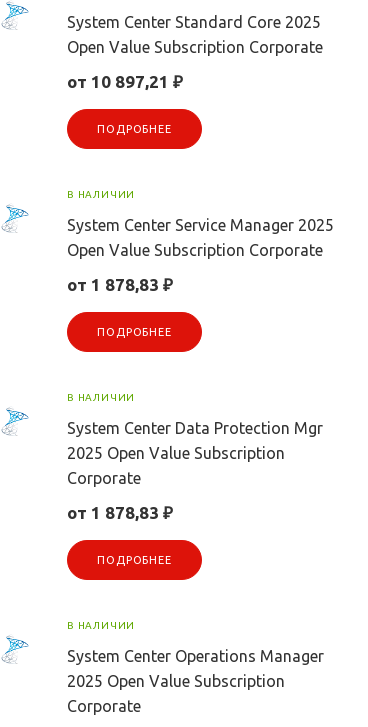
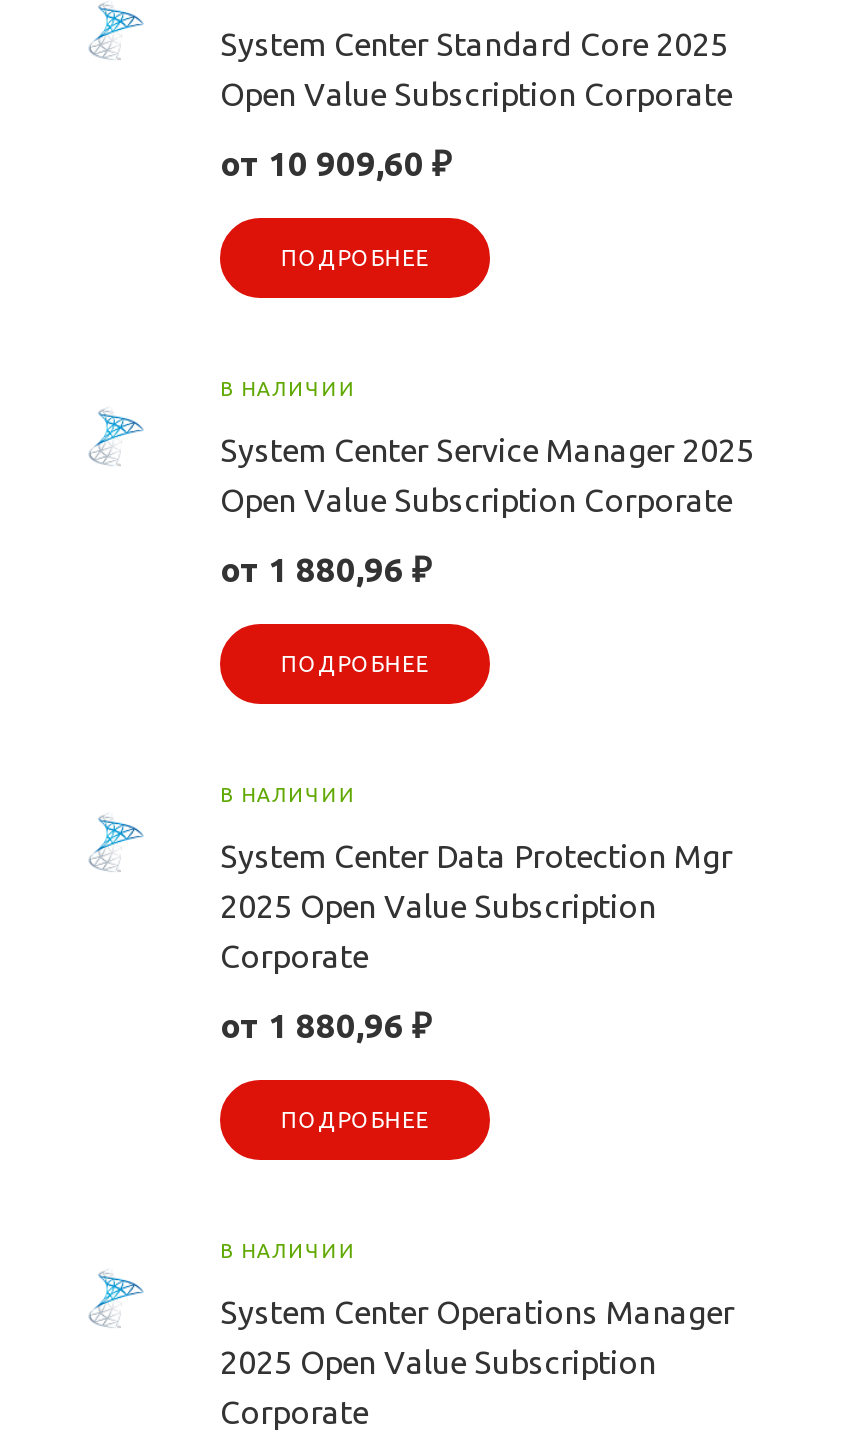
[67,72,183,91] от 10 897,21 ₽ -> [220,144,452,182] от 10 909,60 ₽
[67,275,173,294] от 1 878,83 ₽ -> [220,550,432,588] от 1 880,96 ₽
[67,503,173,522] от 1 878,83 ₽ -> [220,1006,432,1044] от 1 880,96 ₽

